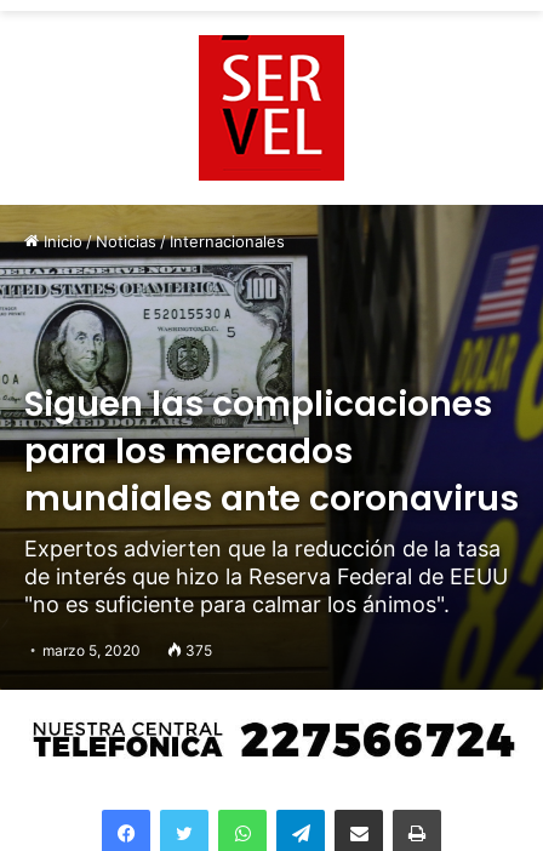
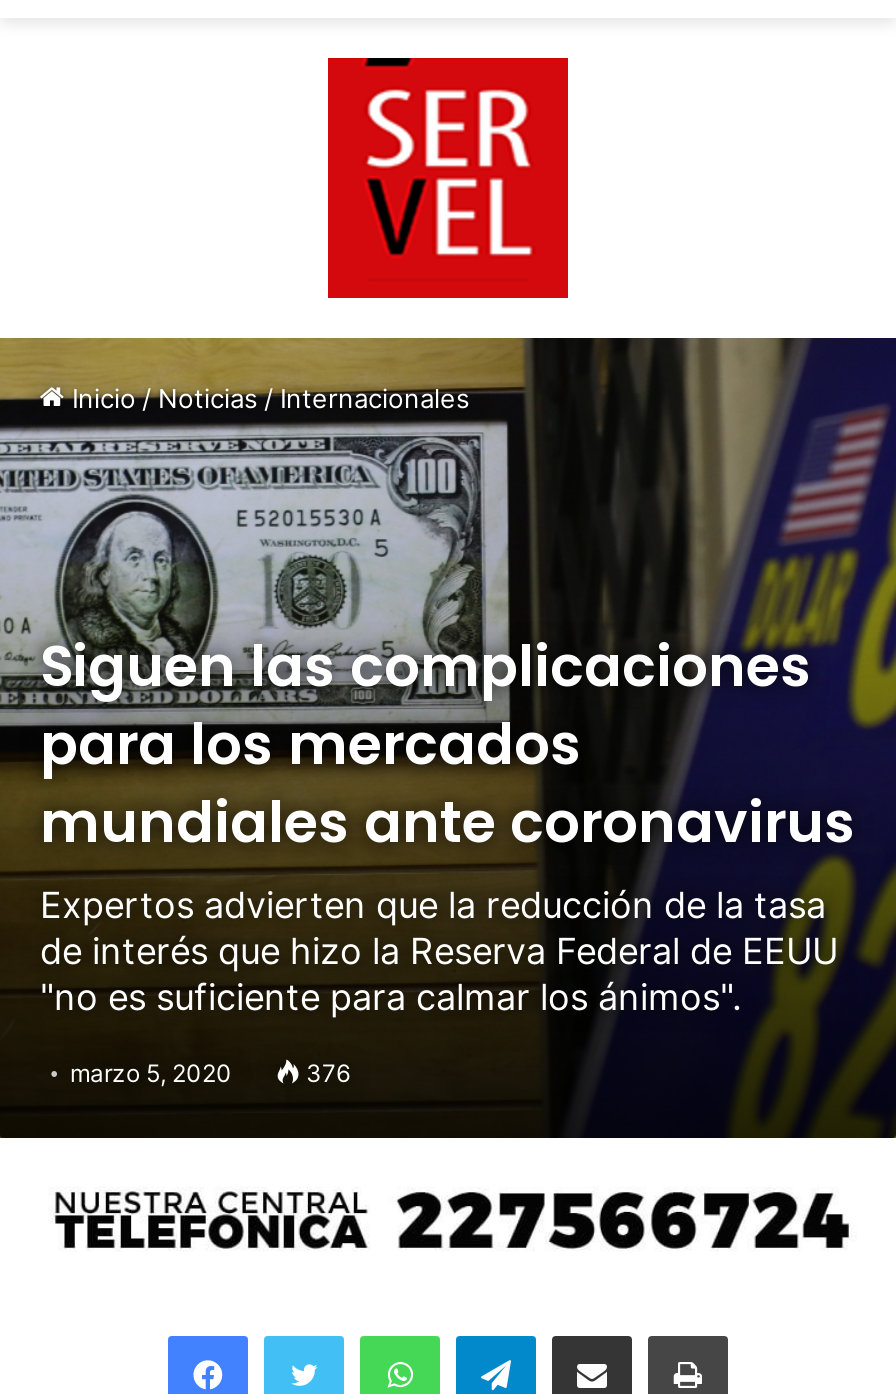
[182,642,212,660] 375 -> [300,1059,350,1089] 376

